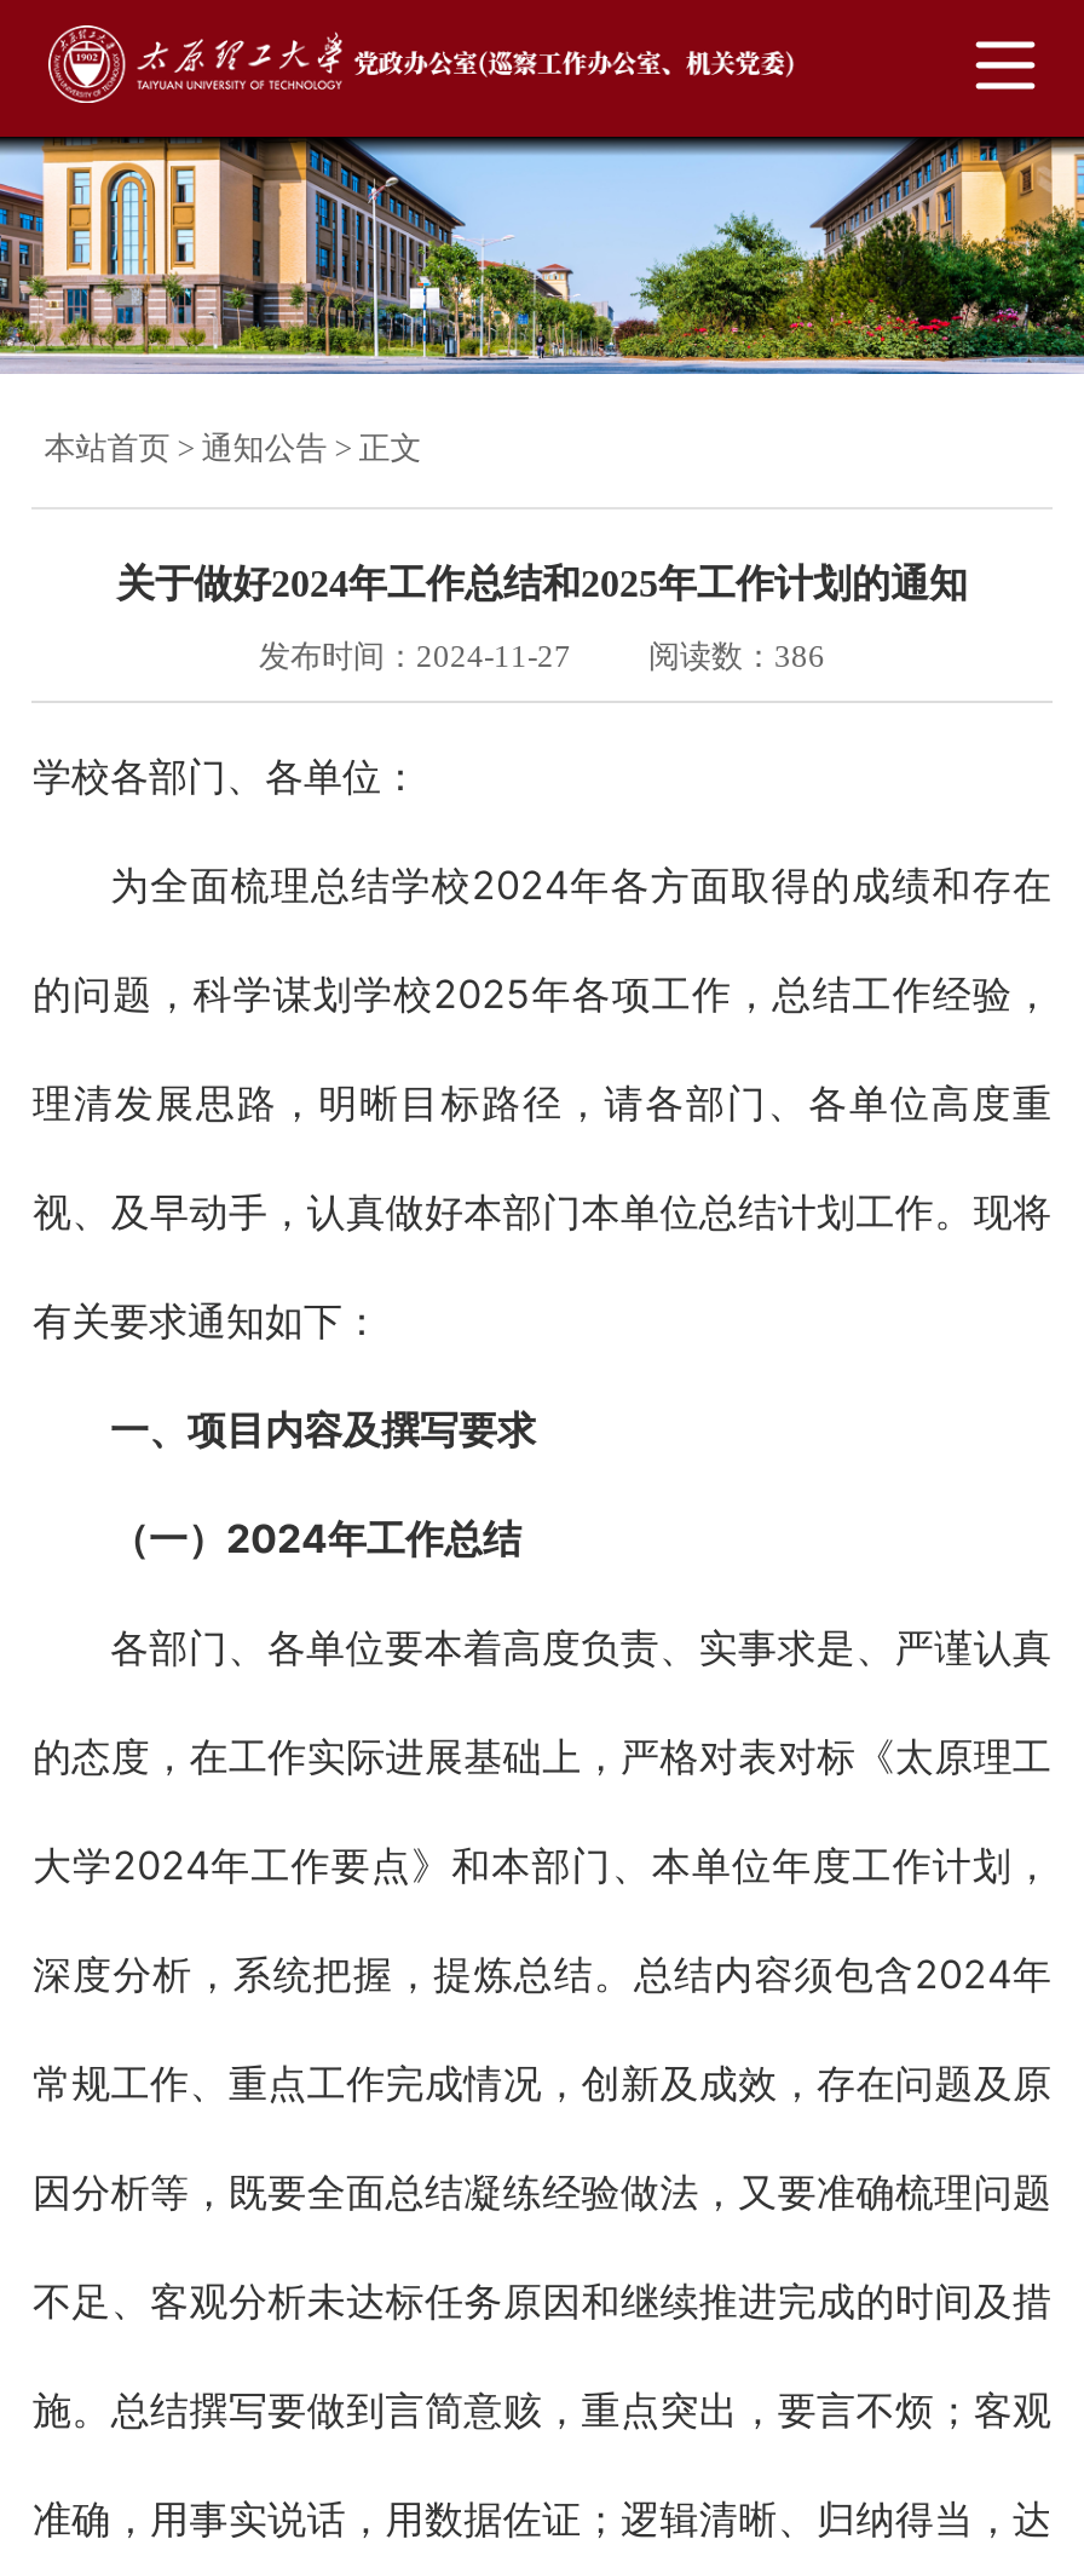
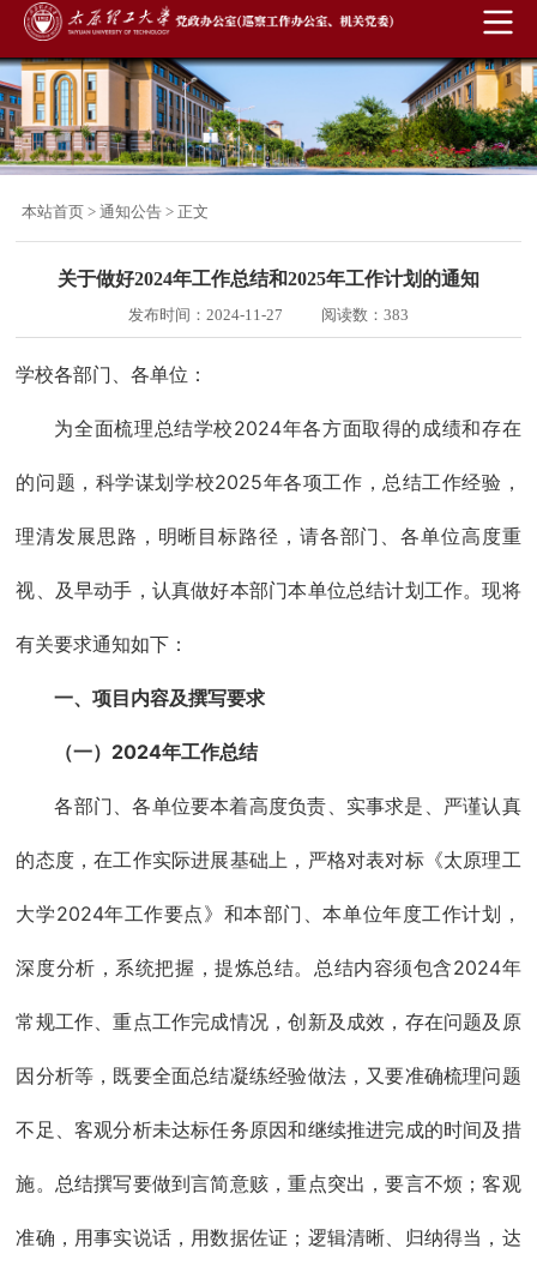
[648,640,825,674] 阅读数：386 -> [321,307,409,324] 阅读数：383

